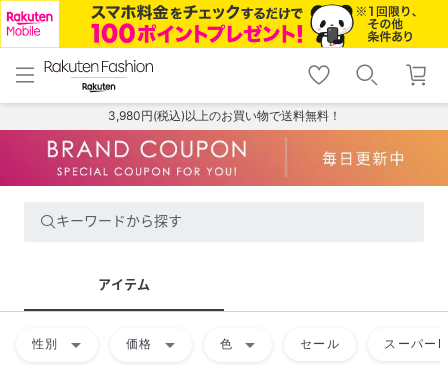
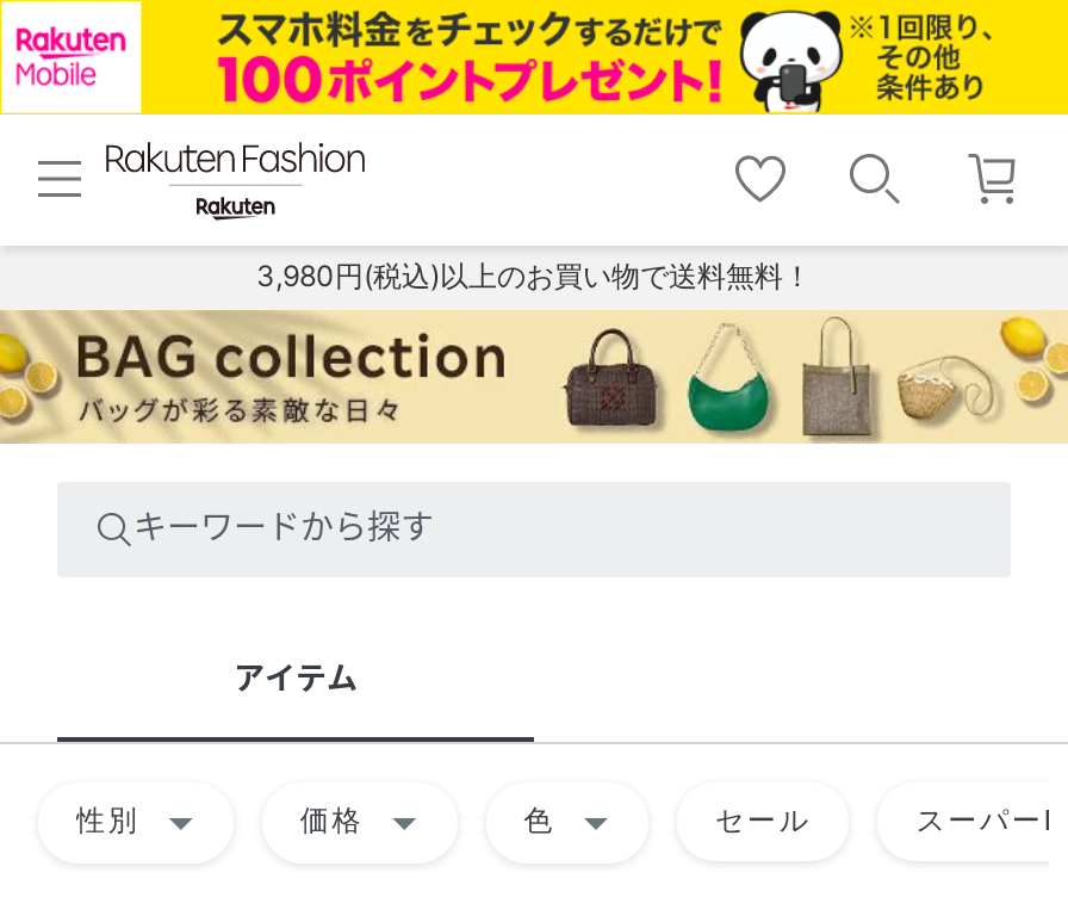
[3,129,445,187] [image] -> [7,310,1061,444] [image]

